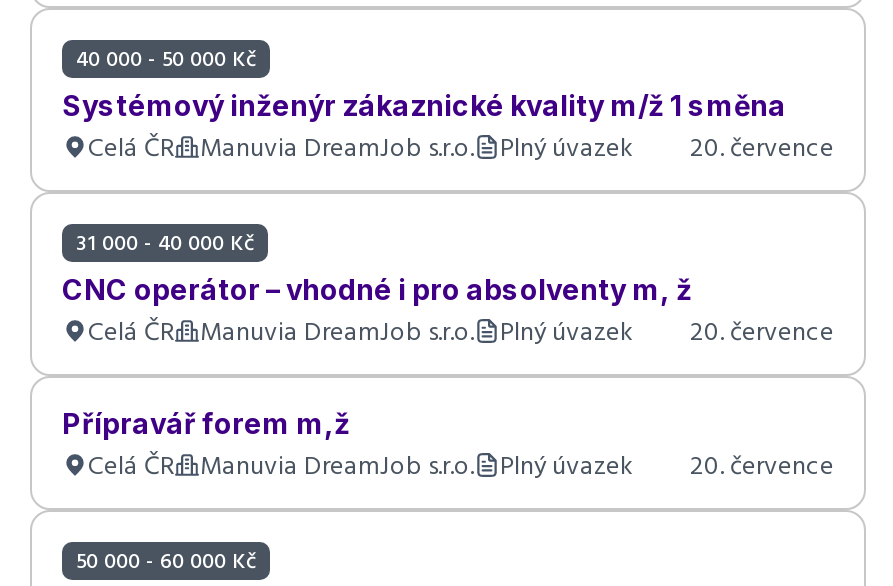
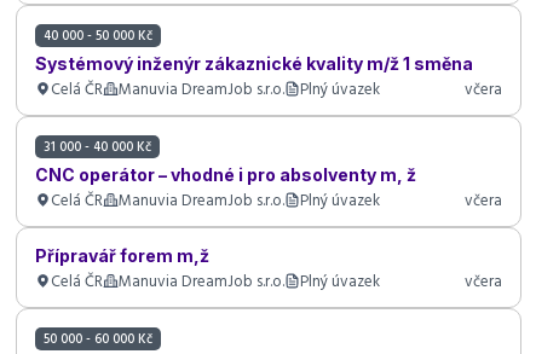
[690,126,834,166] 20. července -> [465,76,502,100] včera
[690,310,834,350] 20. července -> [465,187,502,211] včera
[690,444,834,484] 20. července -> [465,268,502,292] včera

